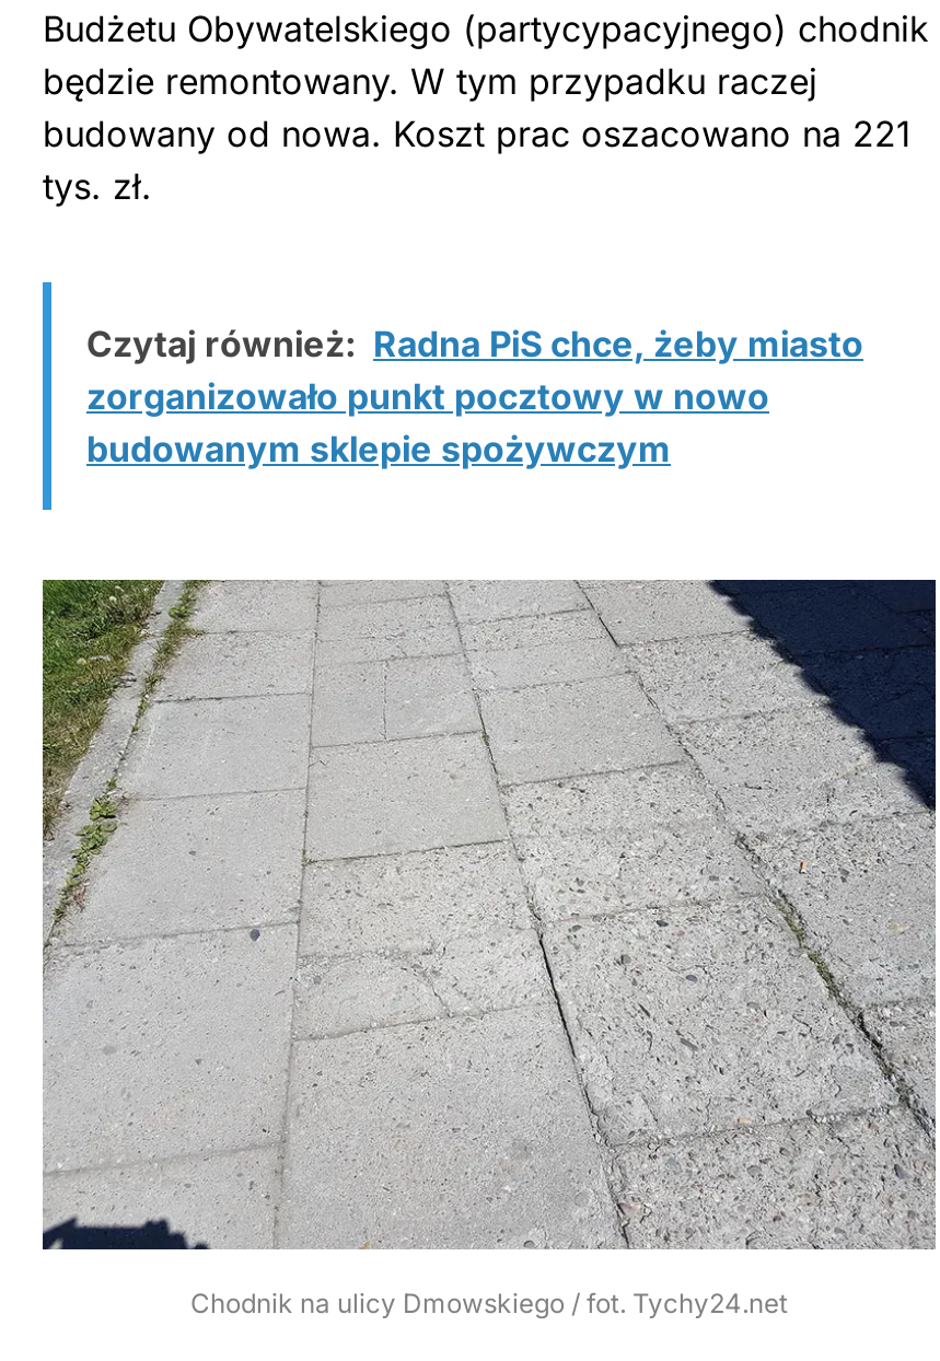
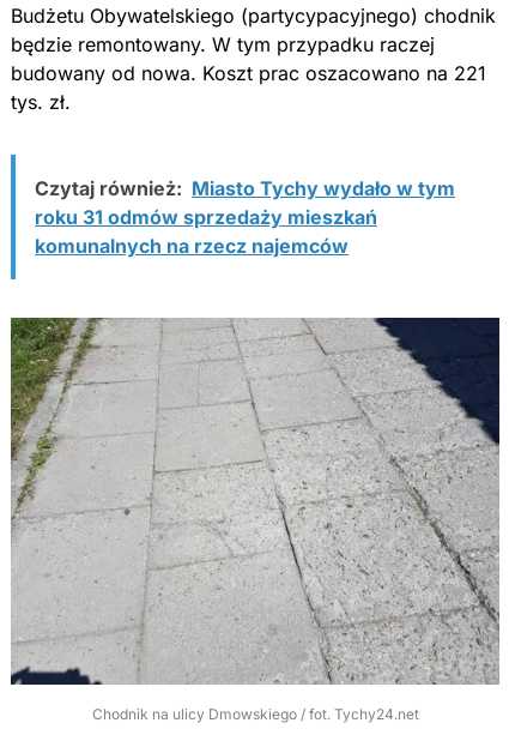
[86,322,863,471] Czytaj również: Radna PiS chce, żeby miasto | zorganizowało punkt pocztowy w nowo | budowanym sklepie spożywczym -> [35,176,455,258] Czytaj również: Miasto Tychy wydało w tym | roku 31 odmów sprzedaży mieszkań | komunalnych na rzecz najemców

